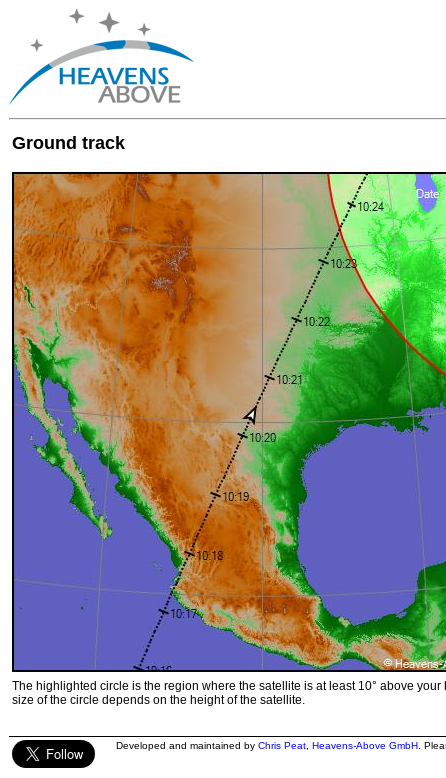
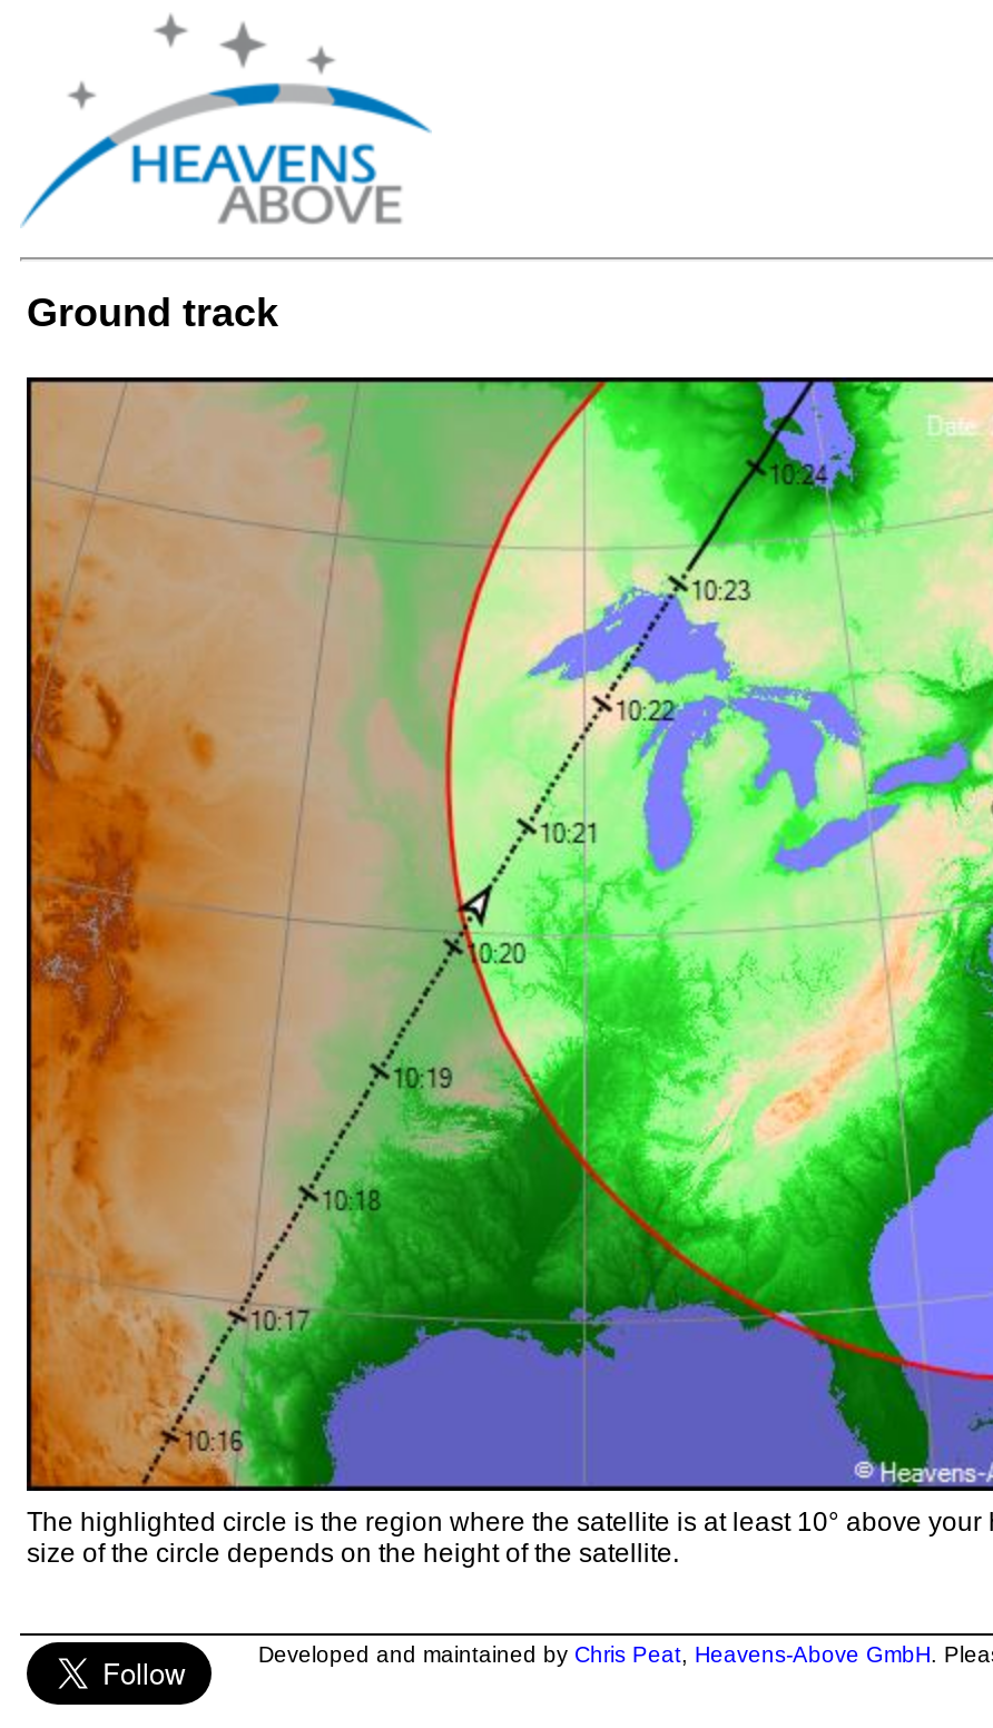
[13,173,443,671] [image] -> [29,380,986,1489] [image]

